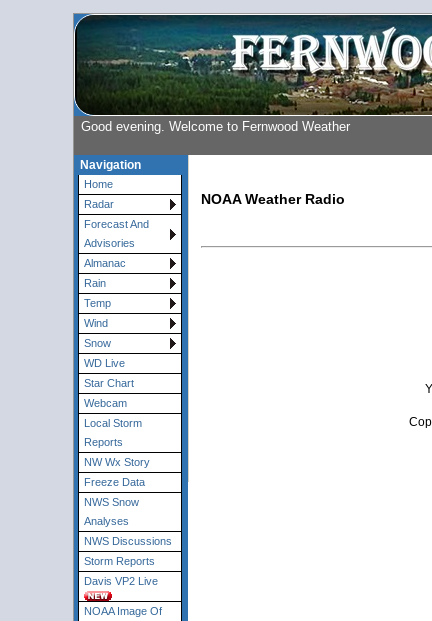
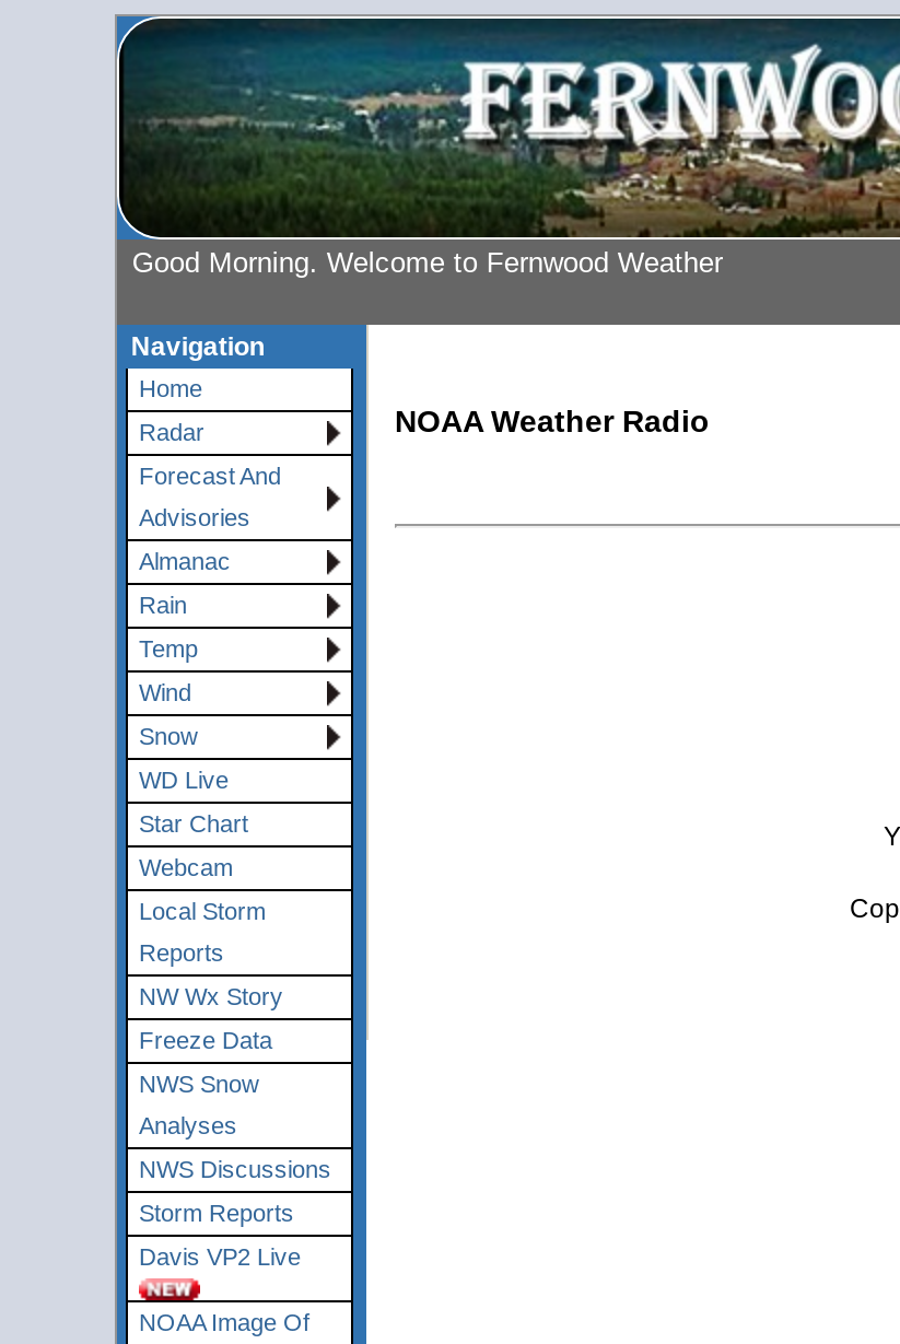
[81,119,350,134] Good evening. Welcome to Fernwood Weather -> [132,247,723,280] Good Morning. Welcome to Fernwood Weather

